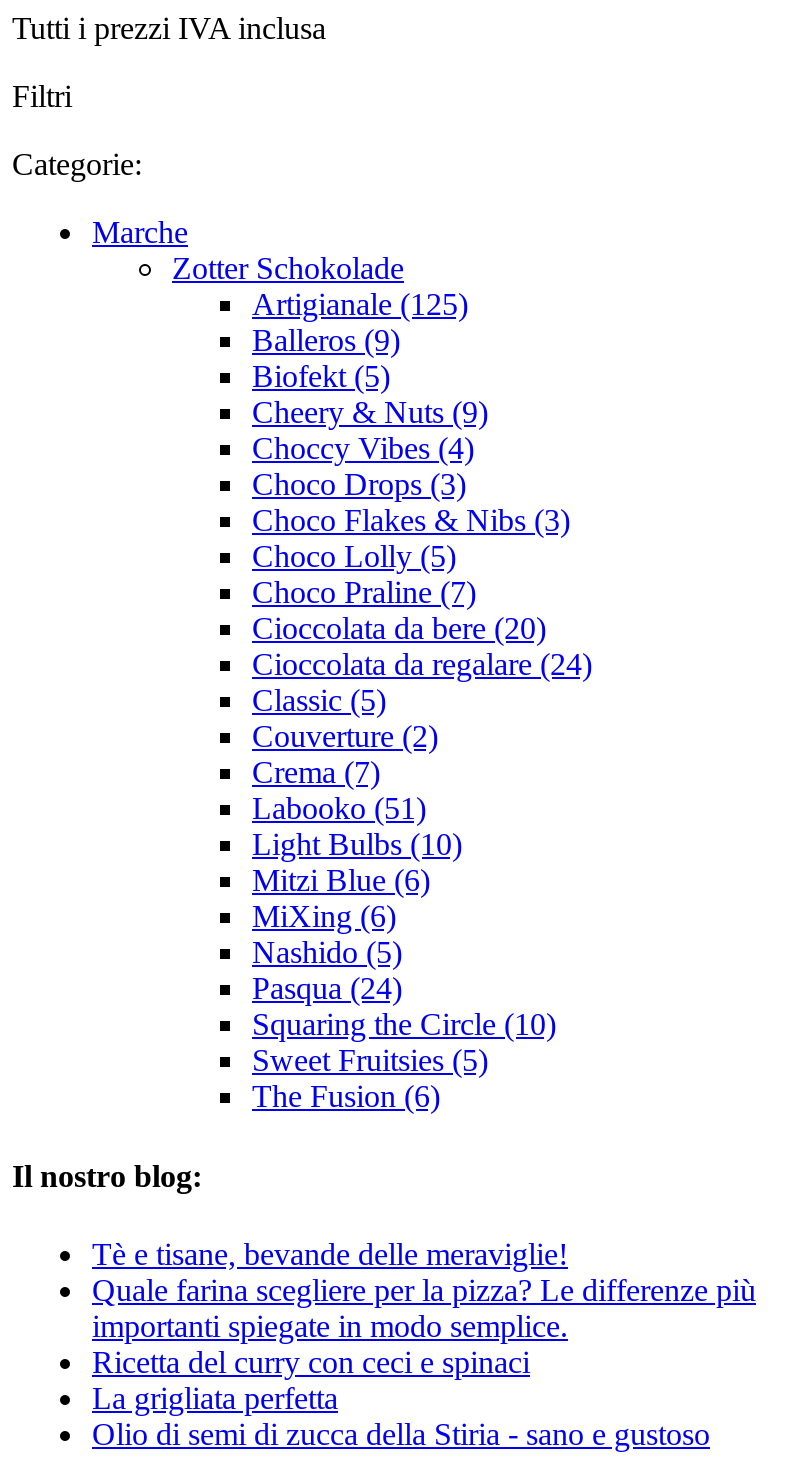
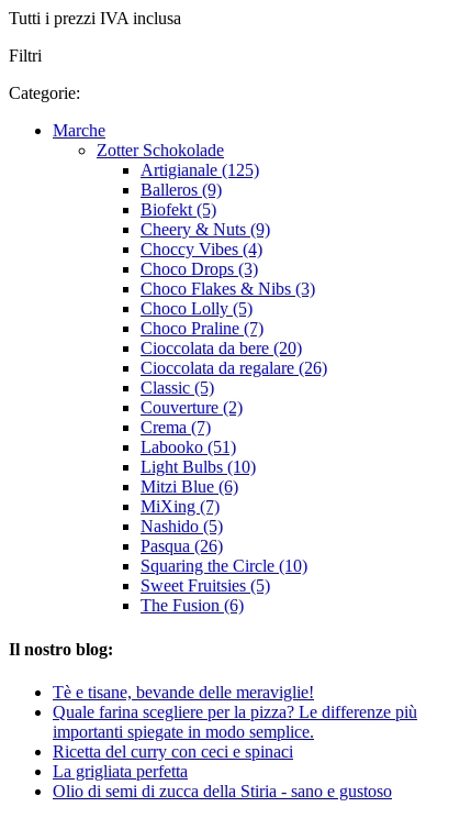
[252,648,592,682] Cioccolata da regalare (24) -> [141,359,327,377] Cioccolata da regalare (26)
[252,900,396,934] MiXing (6) -> [141,497,220,516] MiXing (7)
[252,972,402,1006] Pasqua (24) -> [141,537,223,556] Pasqua (26)

